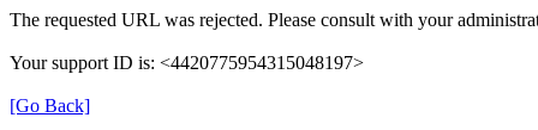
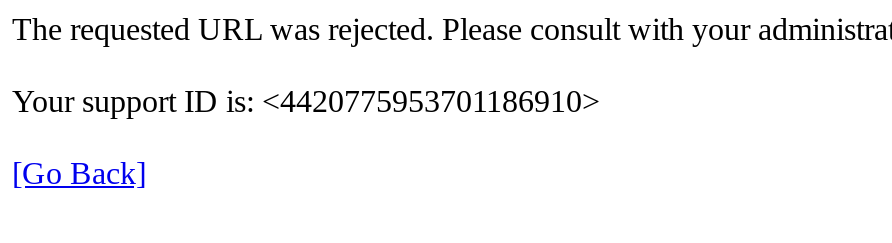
[10,52,364,73] Your support ID is: <4420775954315048197> -> [12,84,600,118] Your support ID is: <4420775953701186910>

